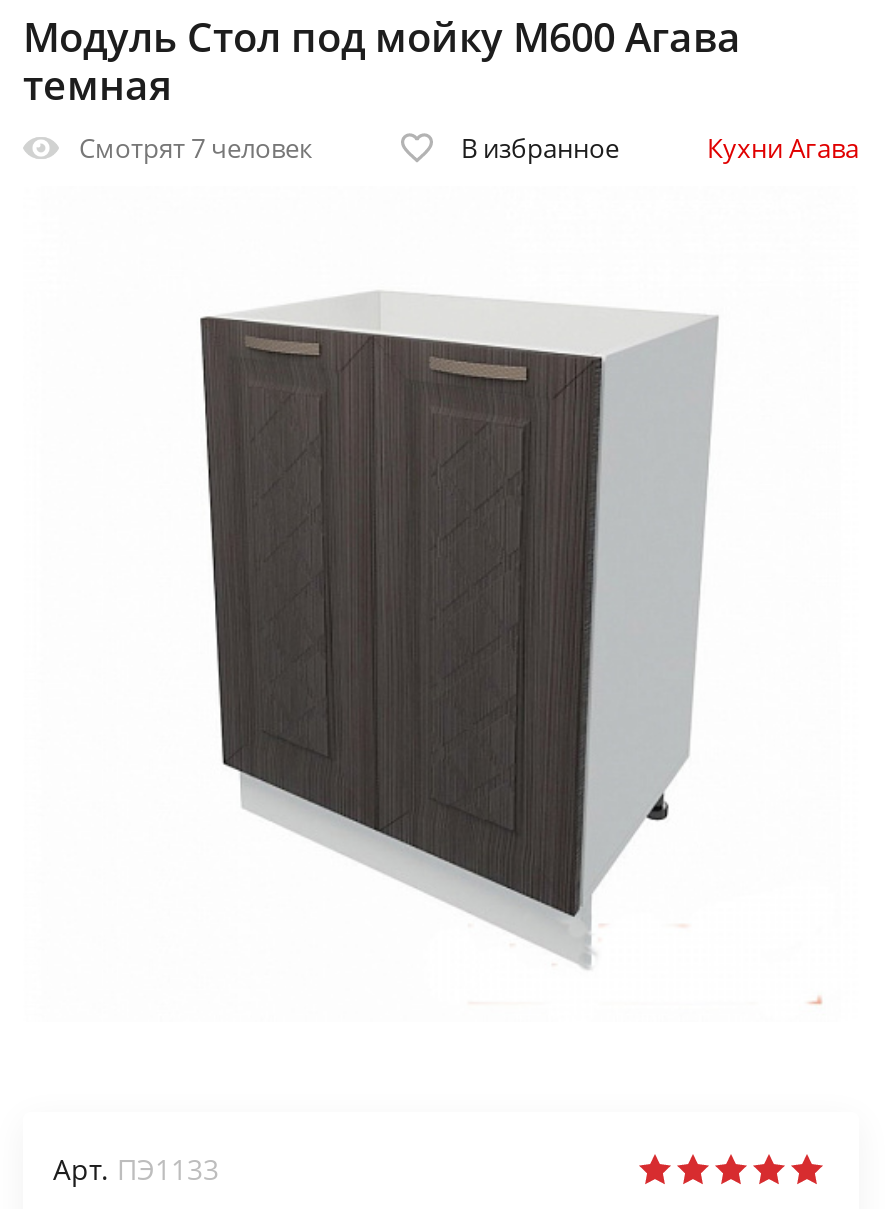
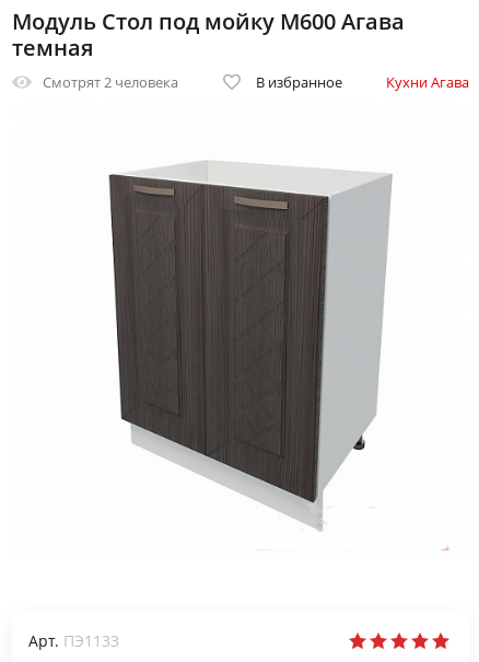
[79,130,313,166] Смотрят 7 человек -> [43,72,178,92] Смотрят 2 человека

